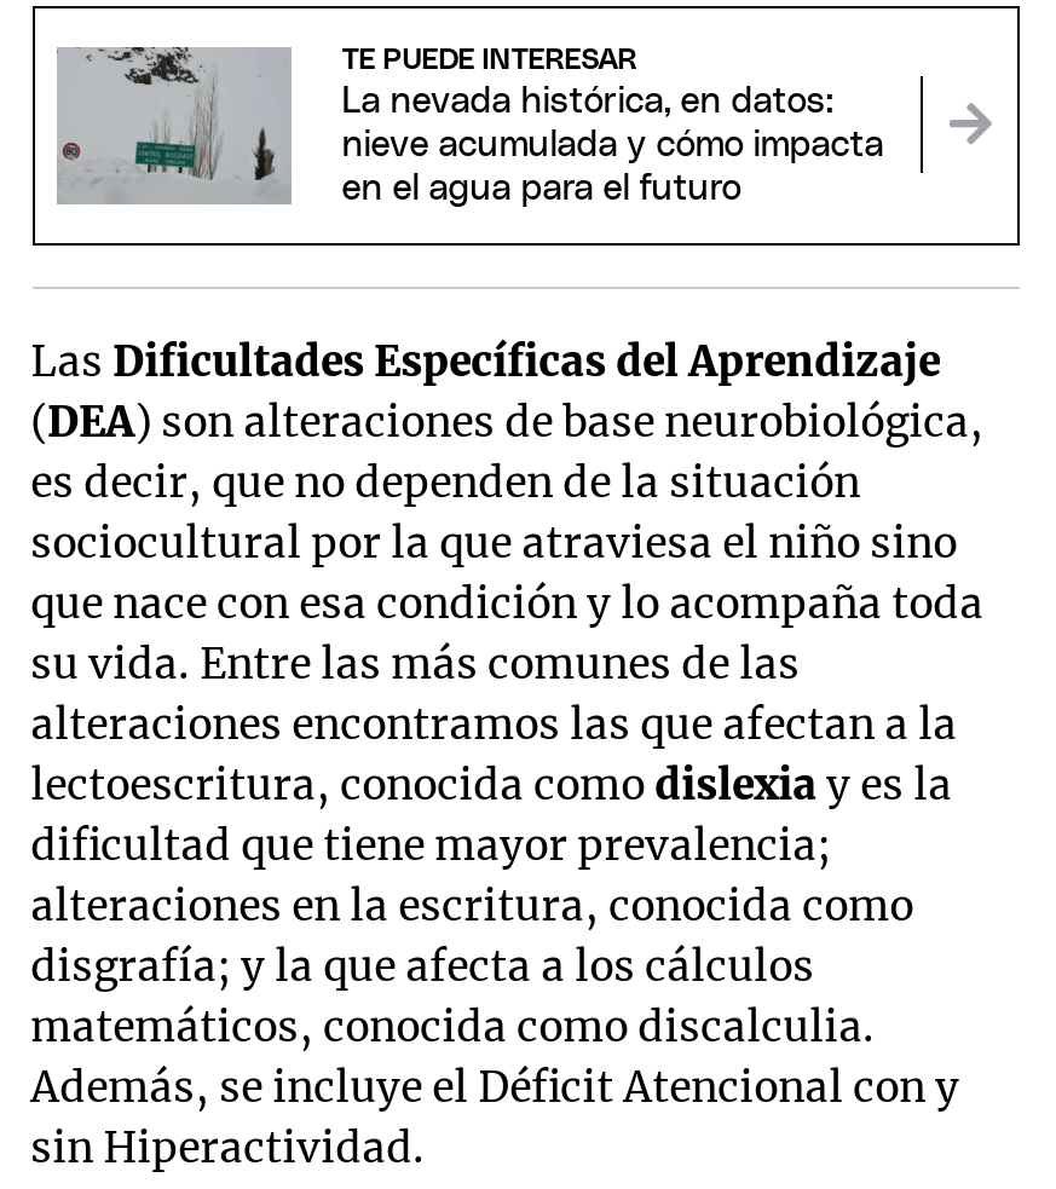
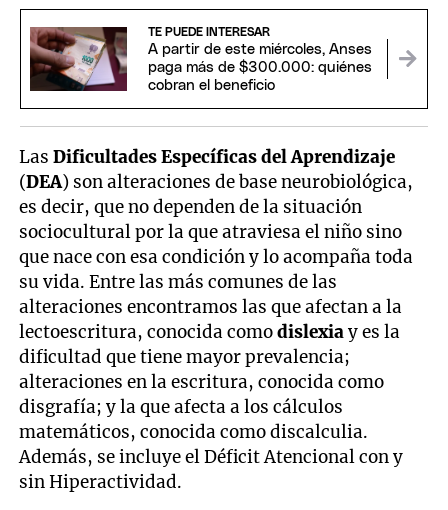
[57,46,884,208] [image] | La nevada histórica, en datos: | nieve acumulada y cómo impacta | en el agua para el futuro -> [29,27,372,93] [image] | A partir de este miércoles, Anses | paga más de $300.000: quiénes | cobran el beneficio

